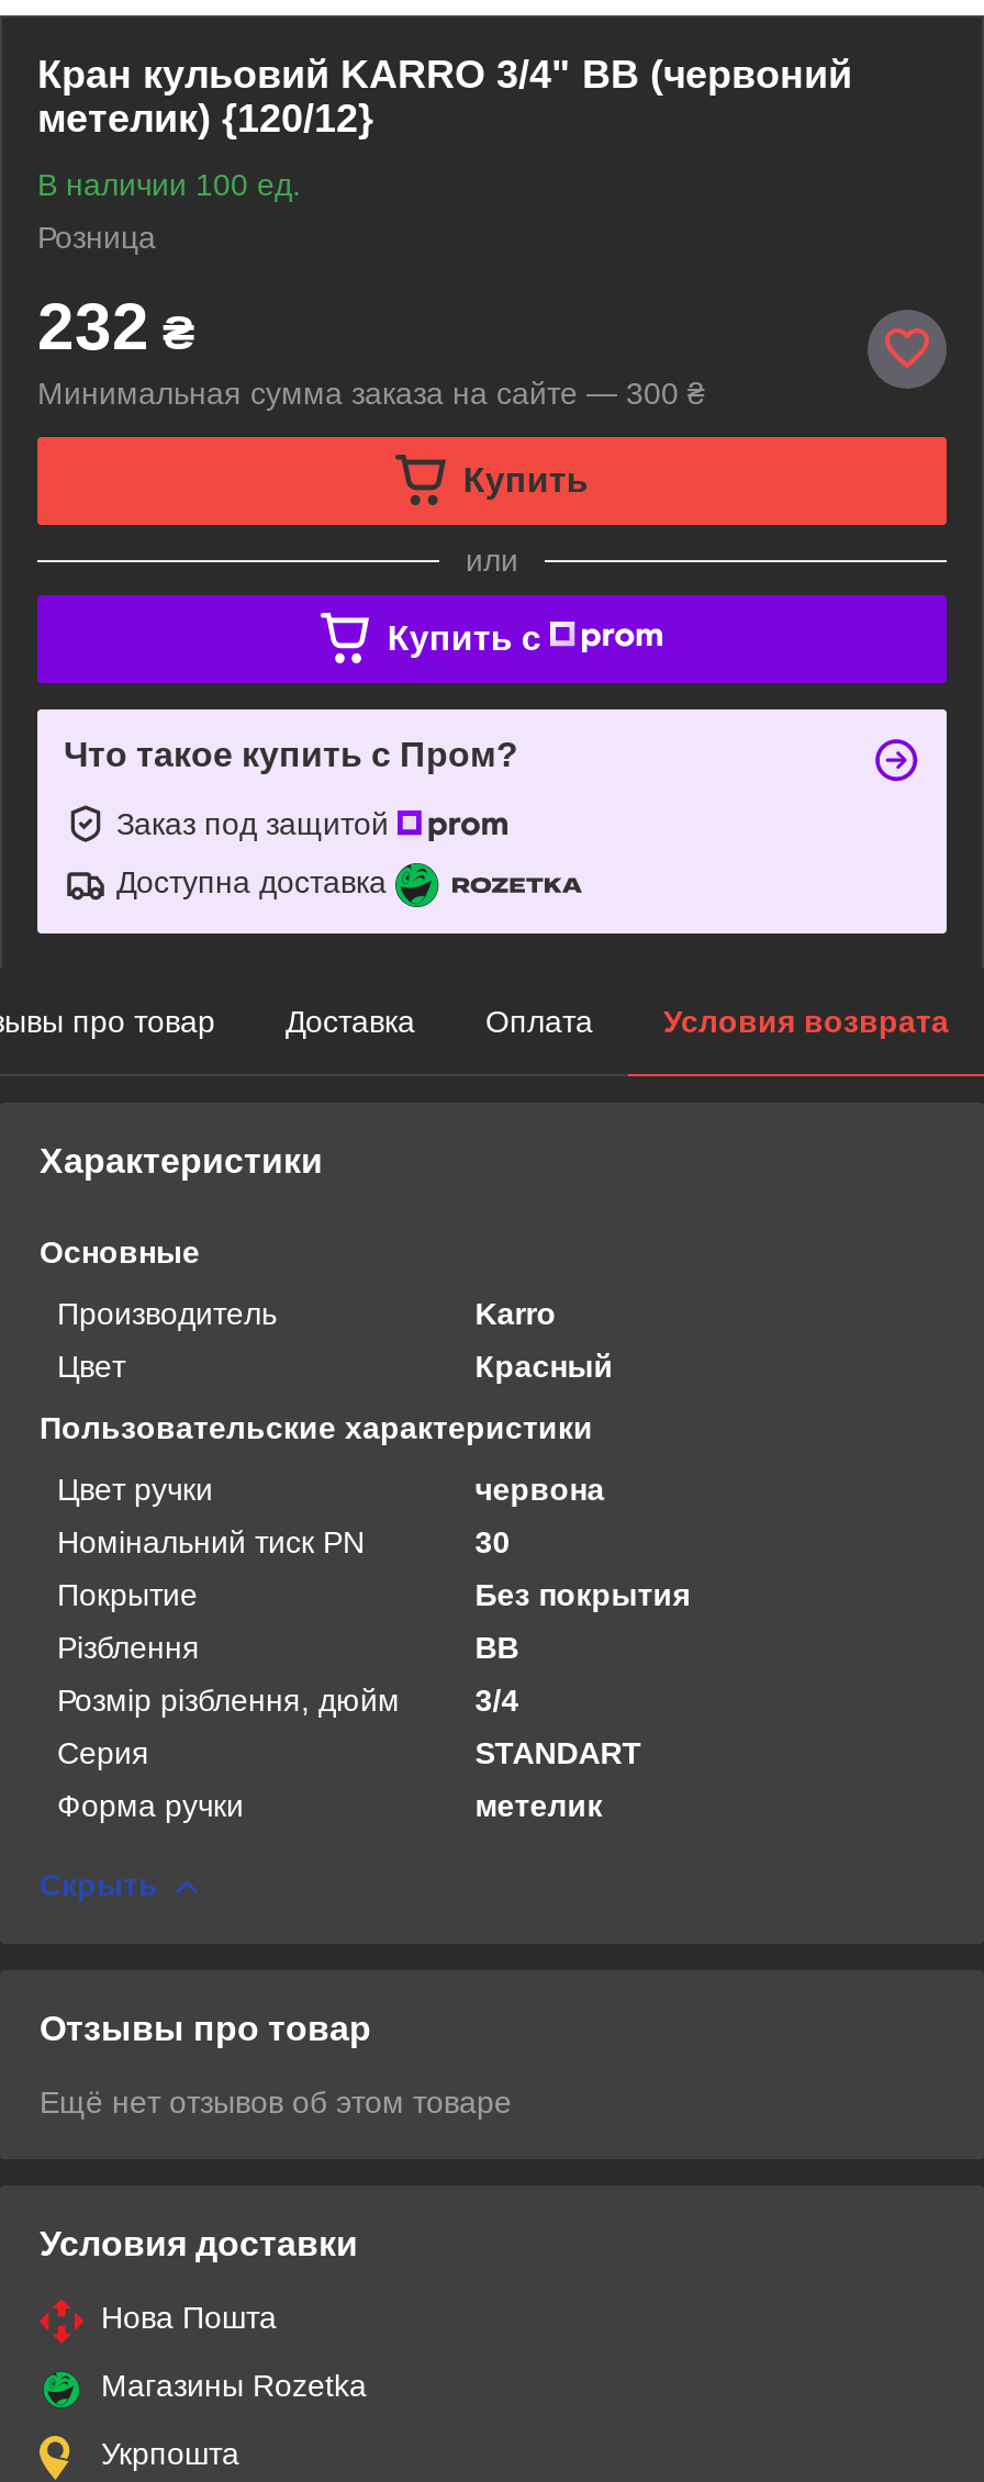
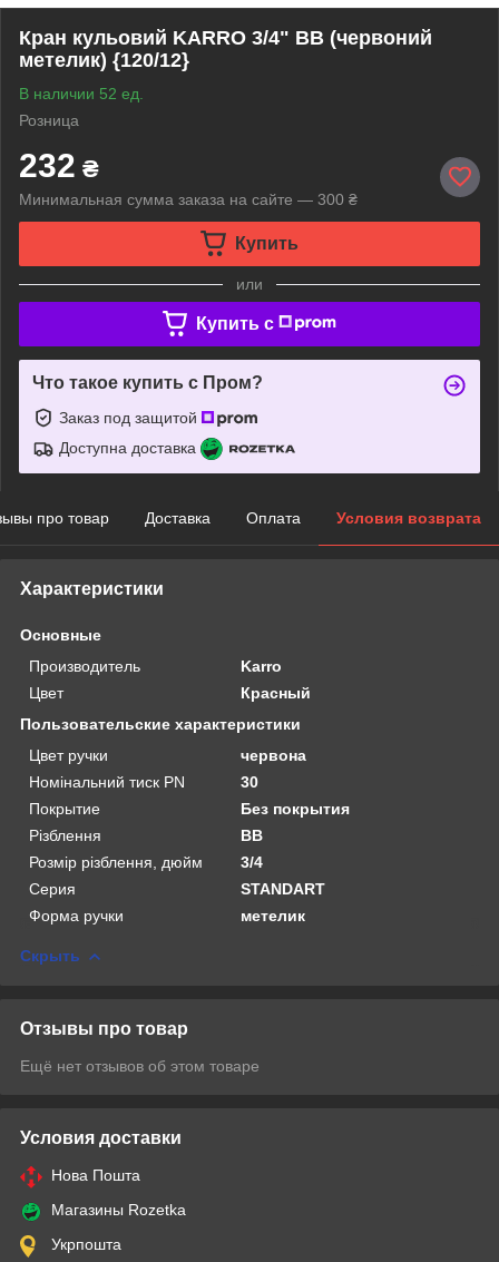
[37,166,301,202] В наличии 100 ед. -> [19,84,144,102] В наличии 52 ед.

